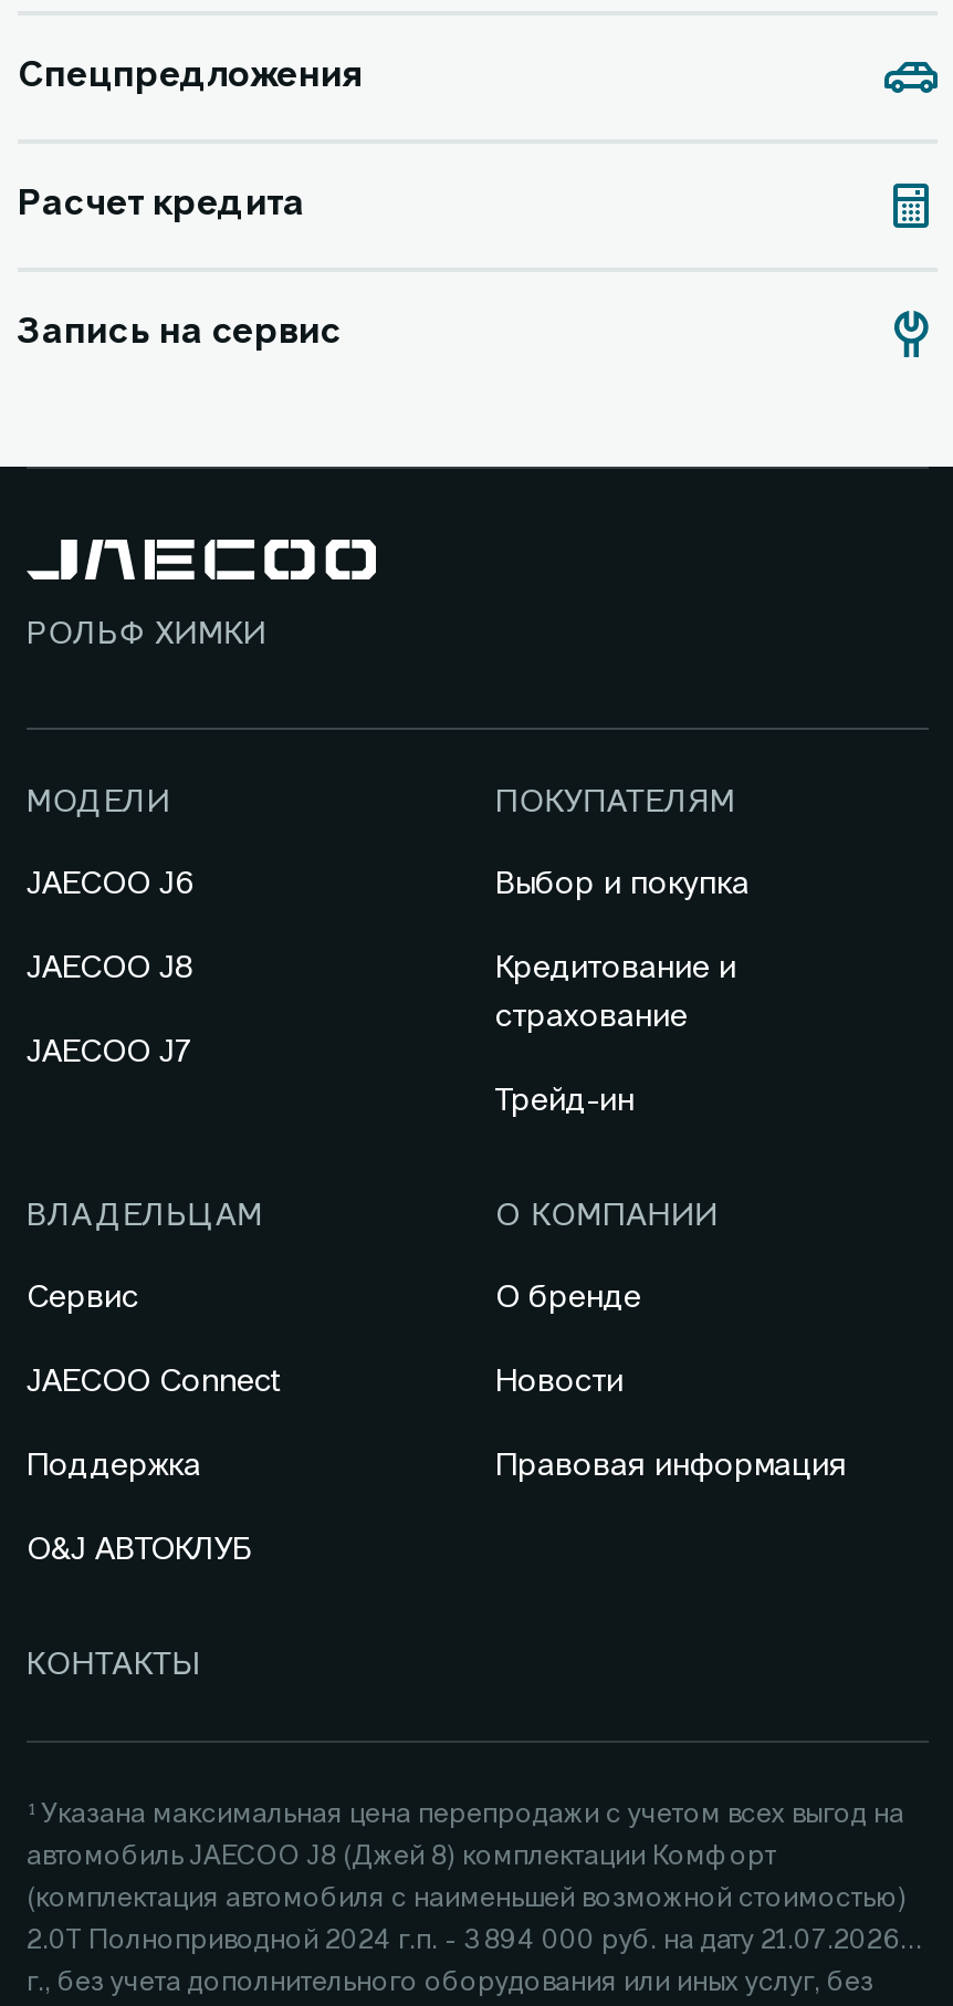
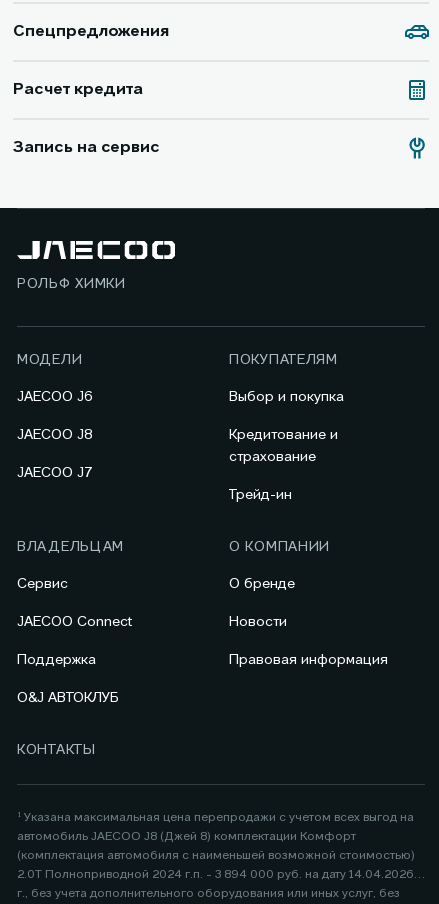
[27,1929,900,1955] 2.0Т Полноприводной 2024 г.п. - 3 894 000 руб. на дату 21.07.2026 -> [17,869,414,881] 2.0Т Полноприводной 2024 г.п. - 3 894 000 руб. на дату 14.04.2026

